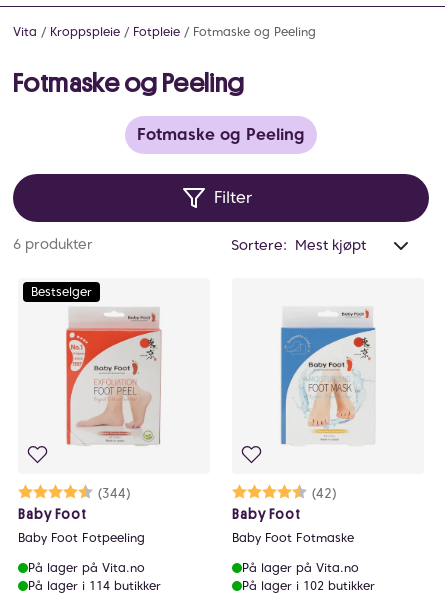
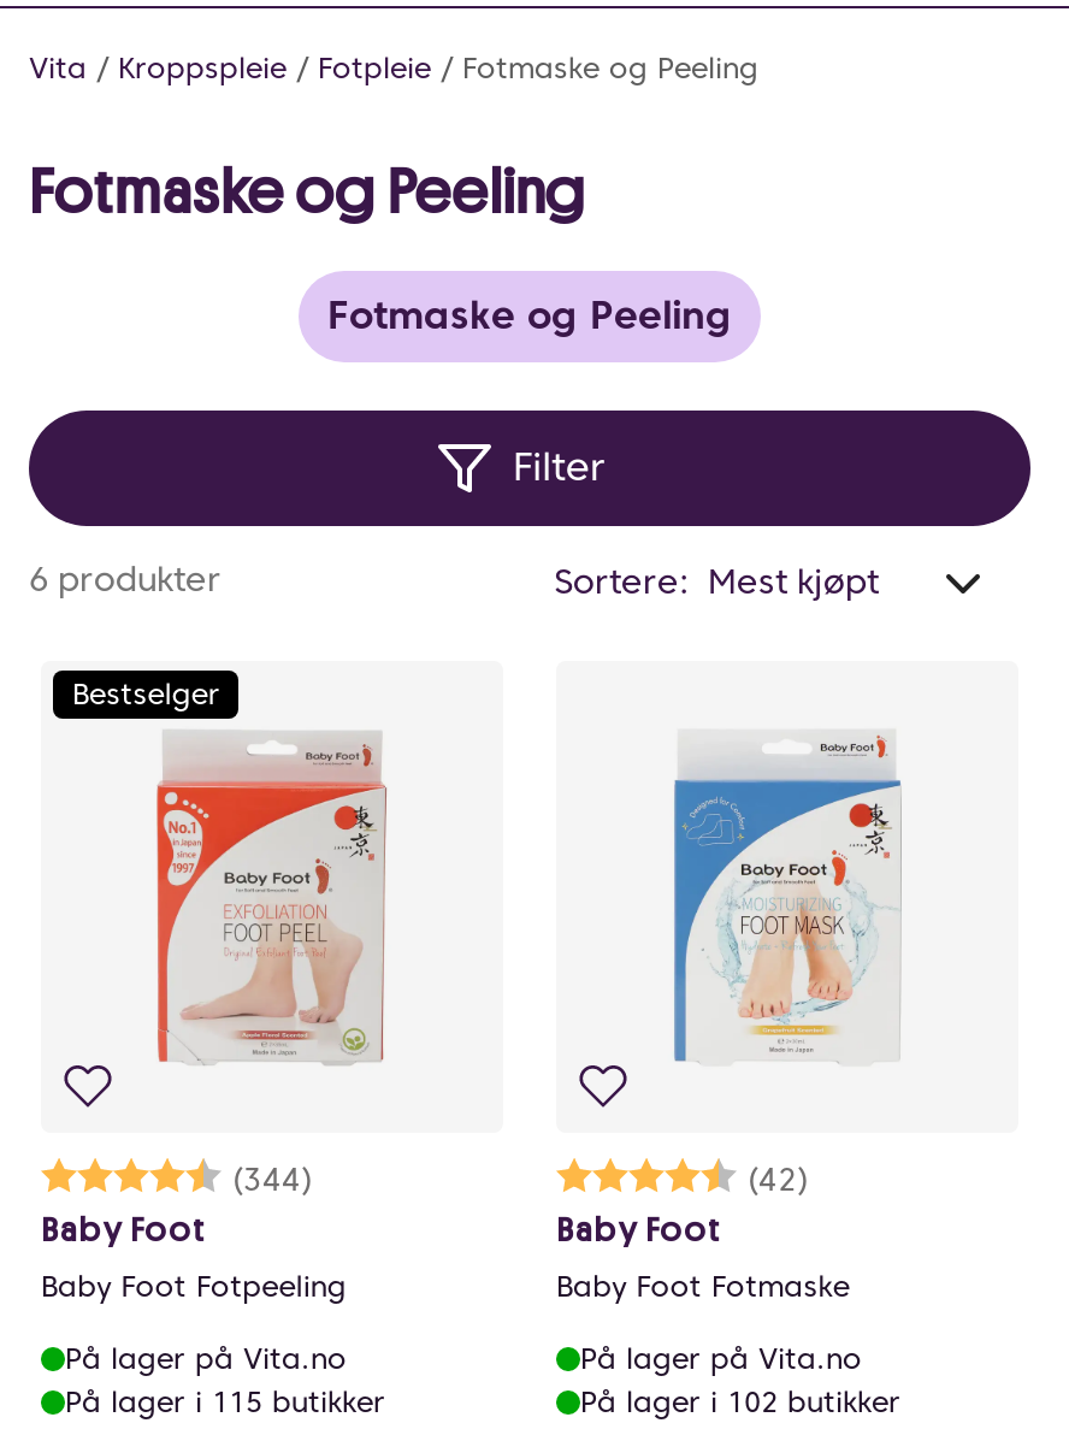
[28,577,161,592] På lager i 114 butikker -> [65,1382,385,1418] På lager i 115 butikker

